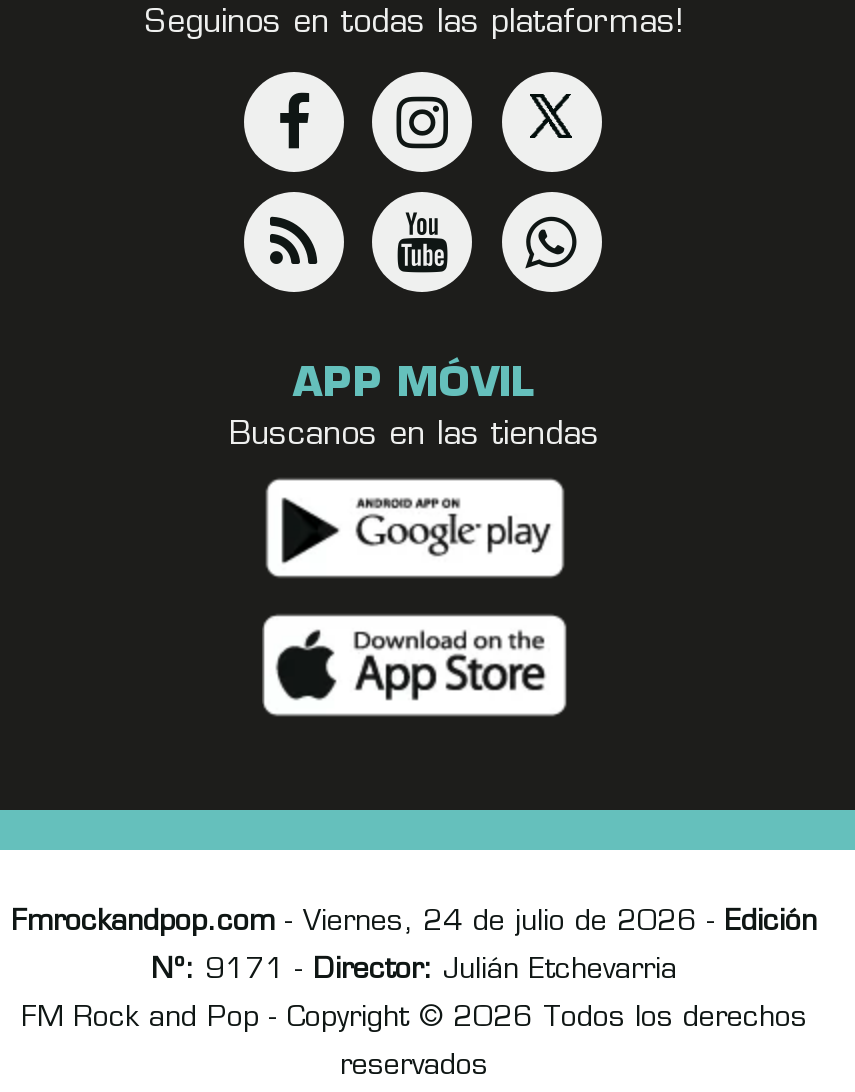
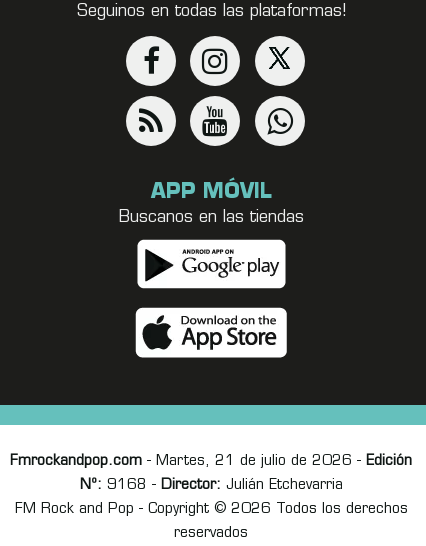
[11,908,817,938] Fmrockandpop.com - Viernes, 24 de julio de 2026 - Edición -> [10,454,412,469] Fmrockandpop.com - Martes, 21 de julio de 2026 - Edición
[151,956,677,986] Nº: 9171 - Director: Julián Etchevarria -> [79,478,342,493] Nº: 9168 - Director: Julián Etchevarria

